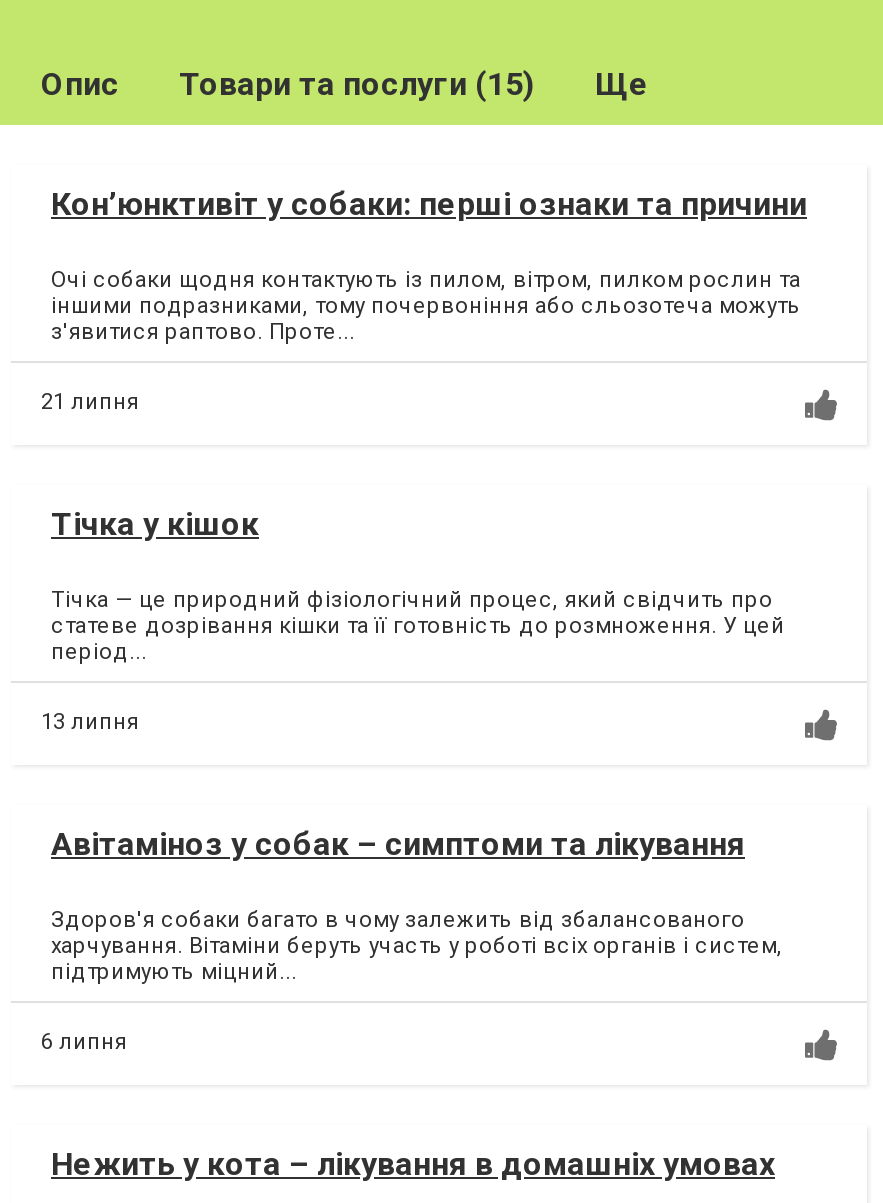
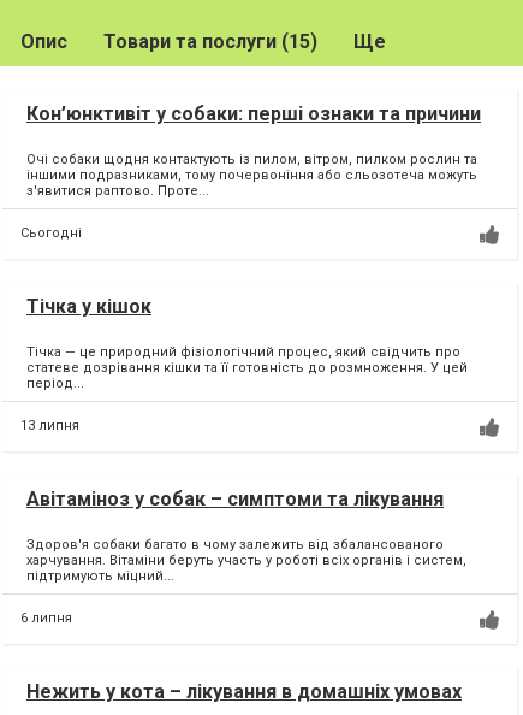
[41,388,139,414] 21 липня -> [20,224,82,240] Сьогодні

